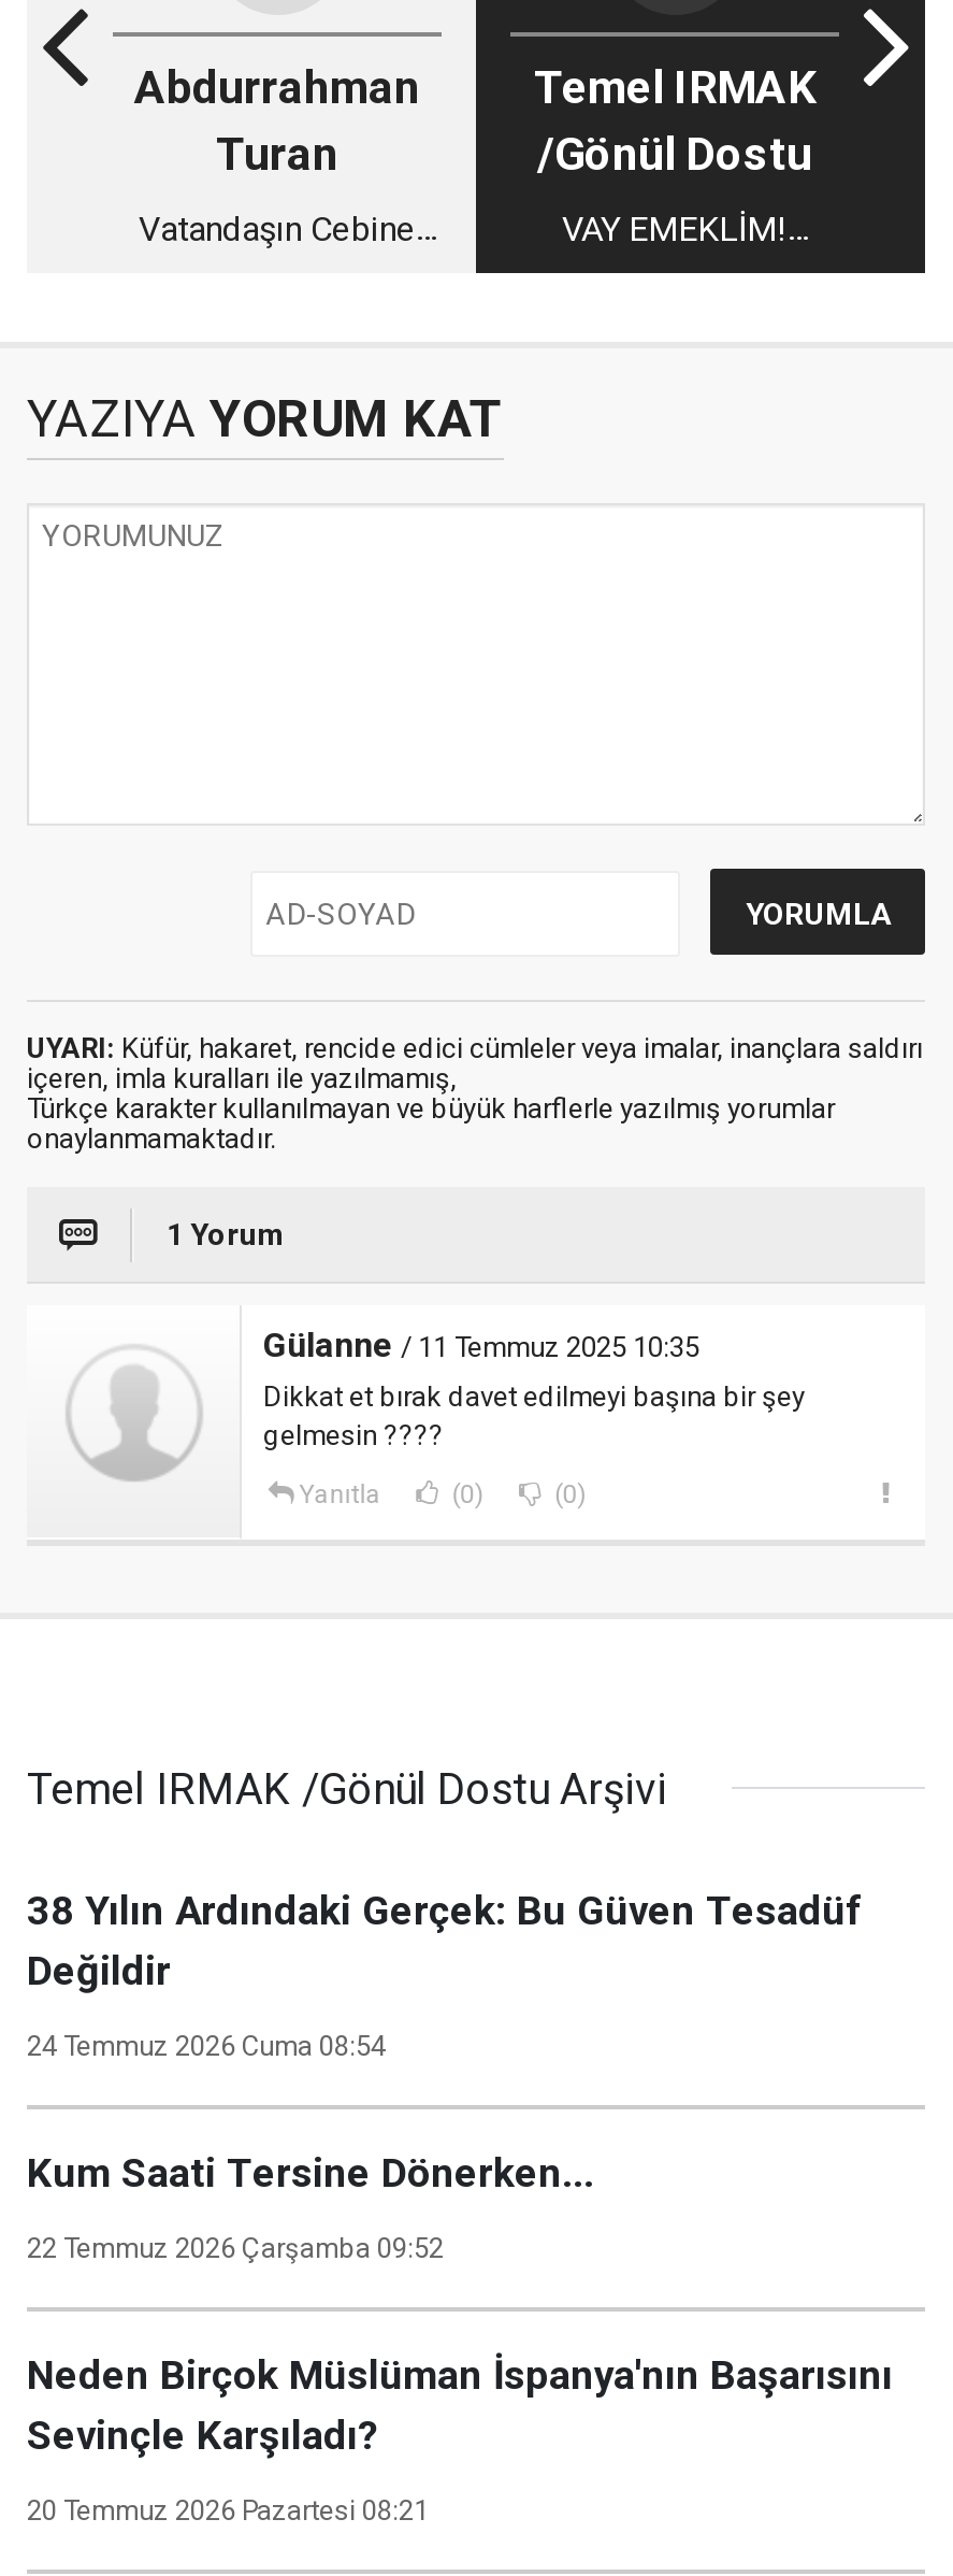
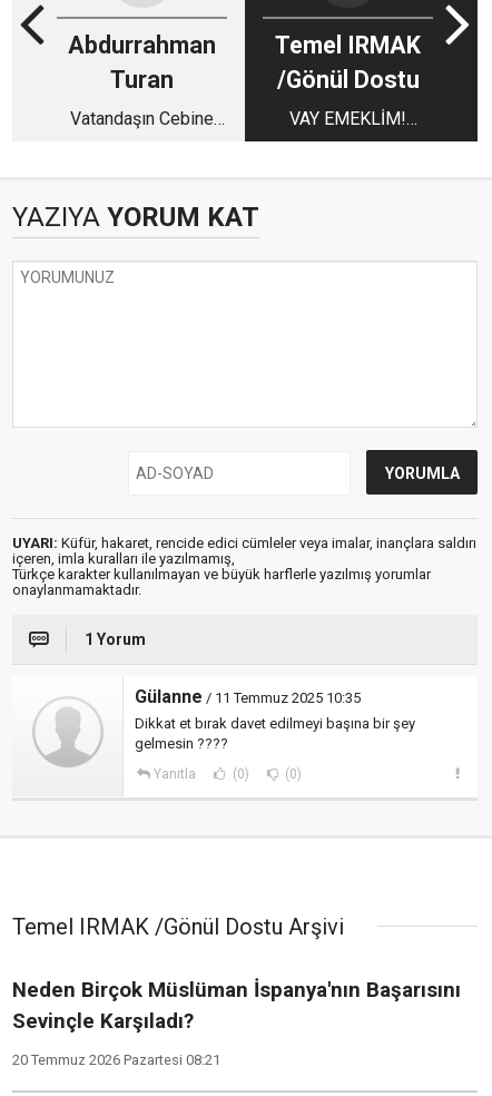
[27,1887,861,2263] 38 Yılın Ardındaki Gerçek: Bu Güven Tesadüf | Değildir | 24 Temmuz 2026 Cuma 08:54 | Kum Saati Tersine Dönerken... | 22 Temmuz 2026 Çarşamba 09:52 -> none

